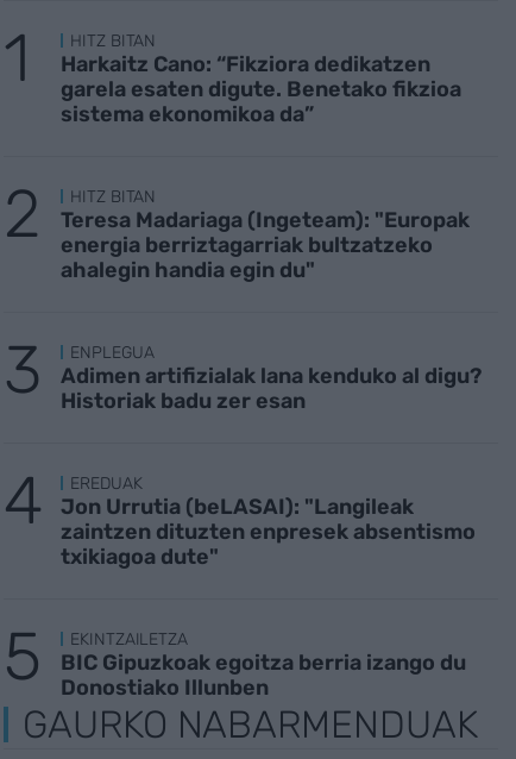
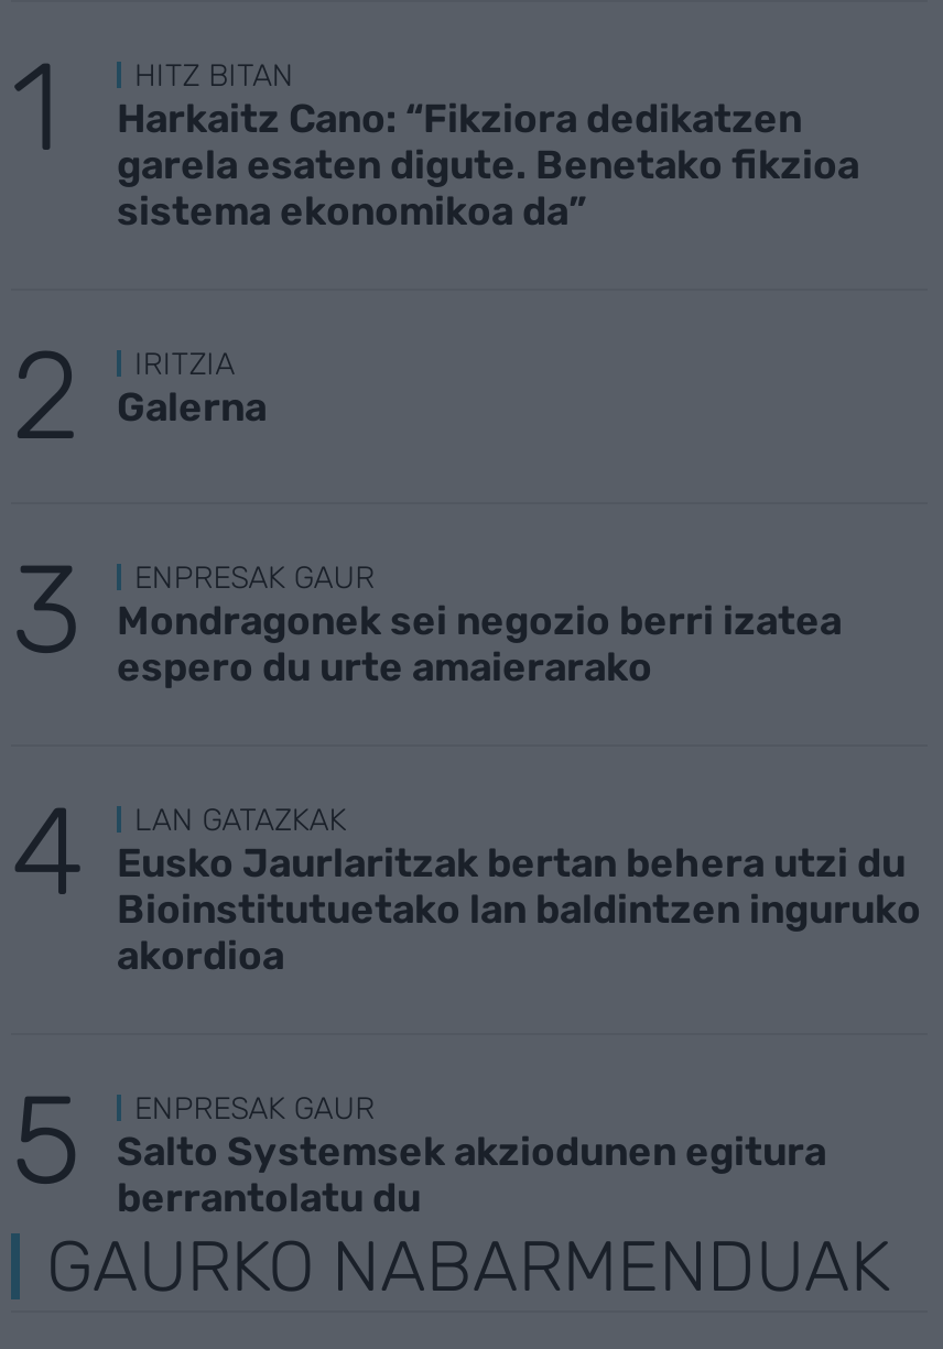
[61,187,470,283] HITZ BITAN | Teresa Madariaga (Ingeteam): "Europak | energia berriztagarriak bultzatzeko | ahalegin handia egin du" -> [117,346,267,432] IRITZIA | Galerna
[61,343,482,414] ENPLEGUA | Adimen artifizialak lana kenduko al digu? | Historiak badu zer esan -> [117,560,842,692] ENPRESAK GAUR | Mondragonek sei negozio berri izatea | espero du urte amaierarako
[61,474,476,570] EREDUAK | Jon Urrutia (beLASAI): "Langileak | zaintzen dituzten enpresek absentismo | txikiagoa dute" -> [117,802,921,980] LAN GATAZKAK | Eusko Jaurlaritzak bertan behera utzi du | Bioinstitutuetako lan baldintzen inguruko | akordioa
[61,629,466,701] EKINTZAILETZA | BIC Gipuzkoak egoitza berria izango du | Donostiako Illunben -> [117,1090,826,1223] ENPRESAK GAUR | Salto Systemsek akziodunen egitura | berrantolatu du

